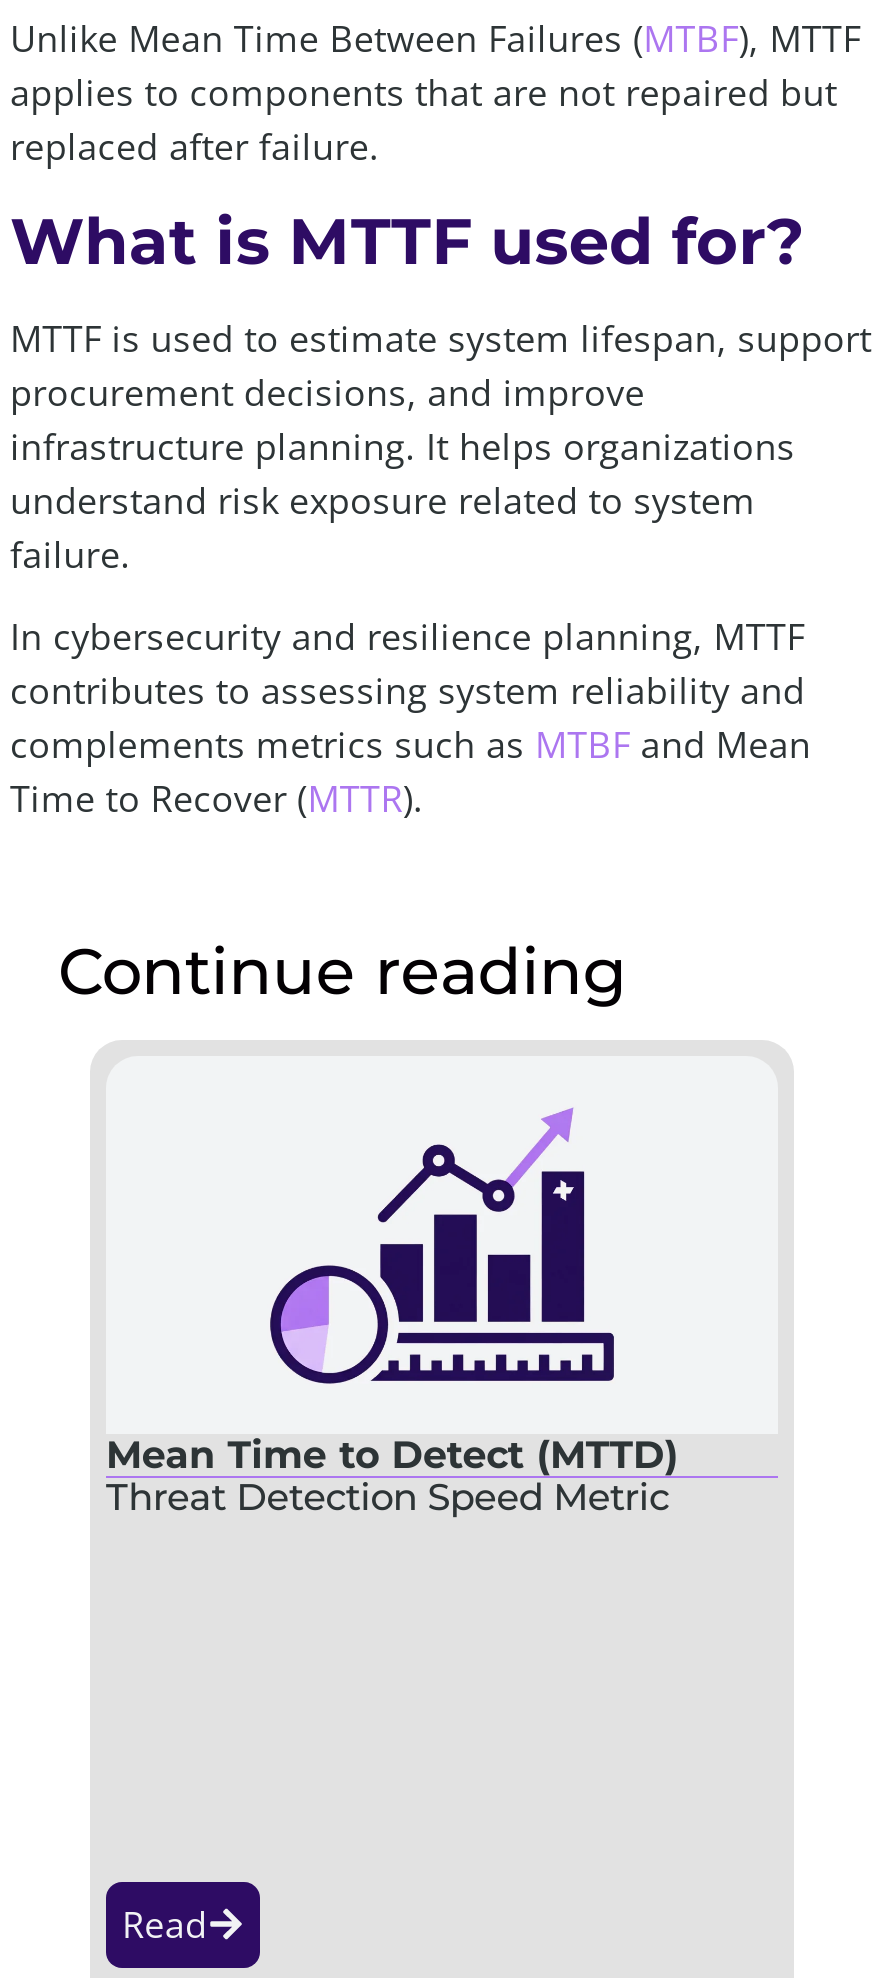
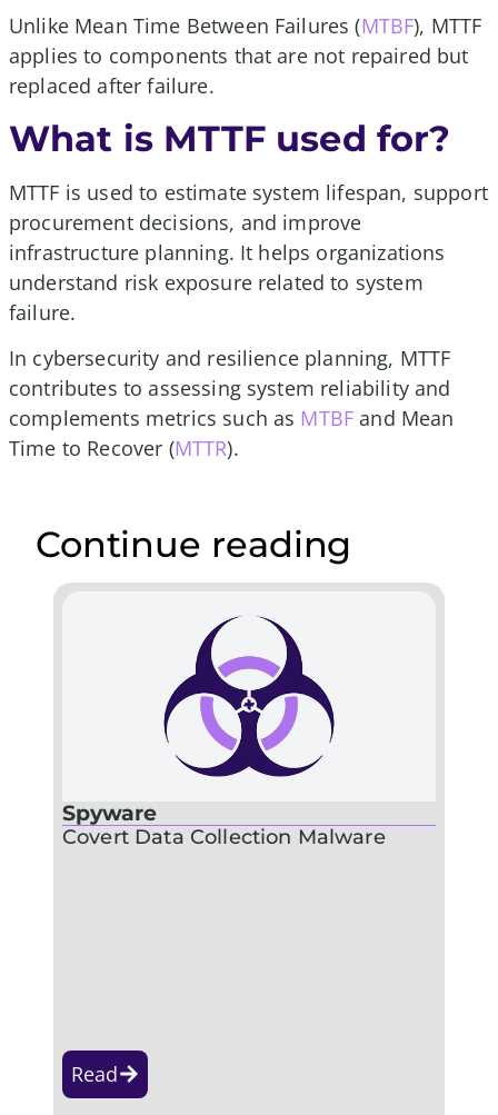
[106,1104,678,1520] [image] | Mean Time to Detect (MTTD) | Threat Detection Speed Metric -> [62,616,386,850] [image] | Spyware | Covert Data Collection Malware

